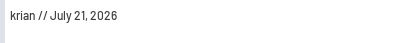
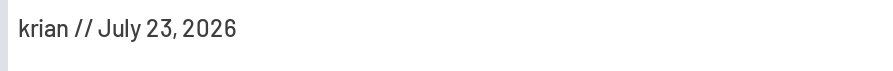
[10,8,117,22] krian July 21, 2026 -> [18,14,236,42] krian July 23, 2026

